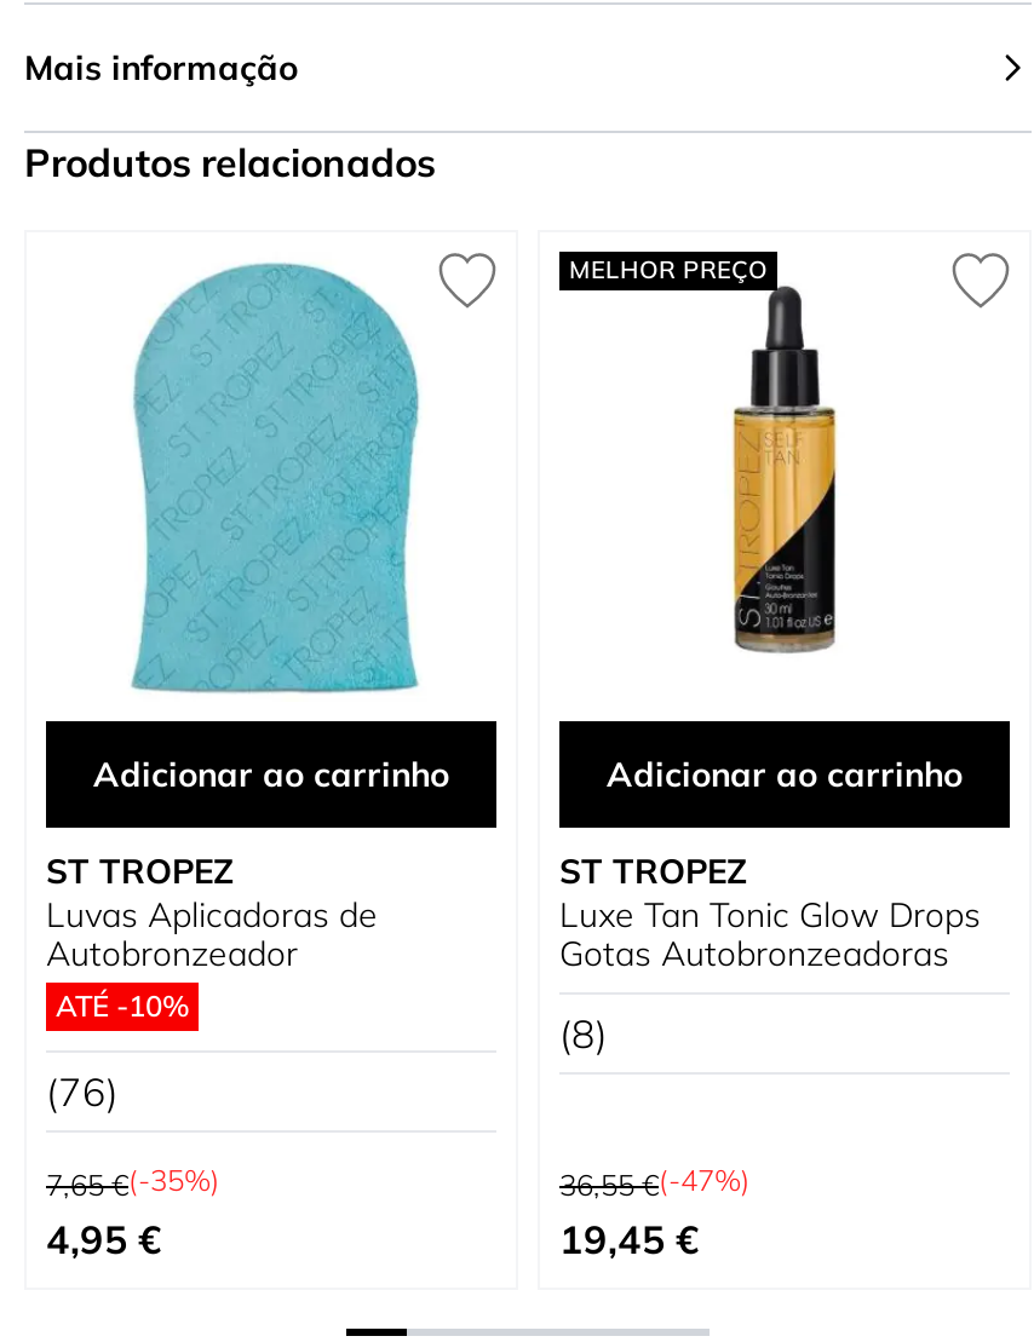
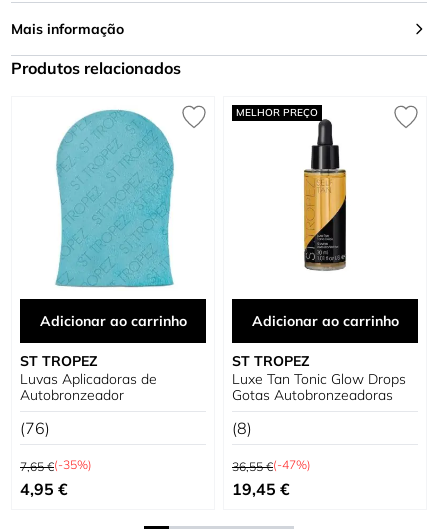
[56,987,189,1024] ATÉ -10% -> none

